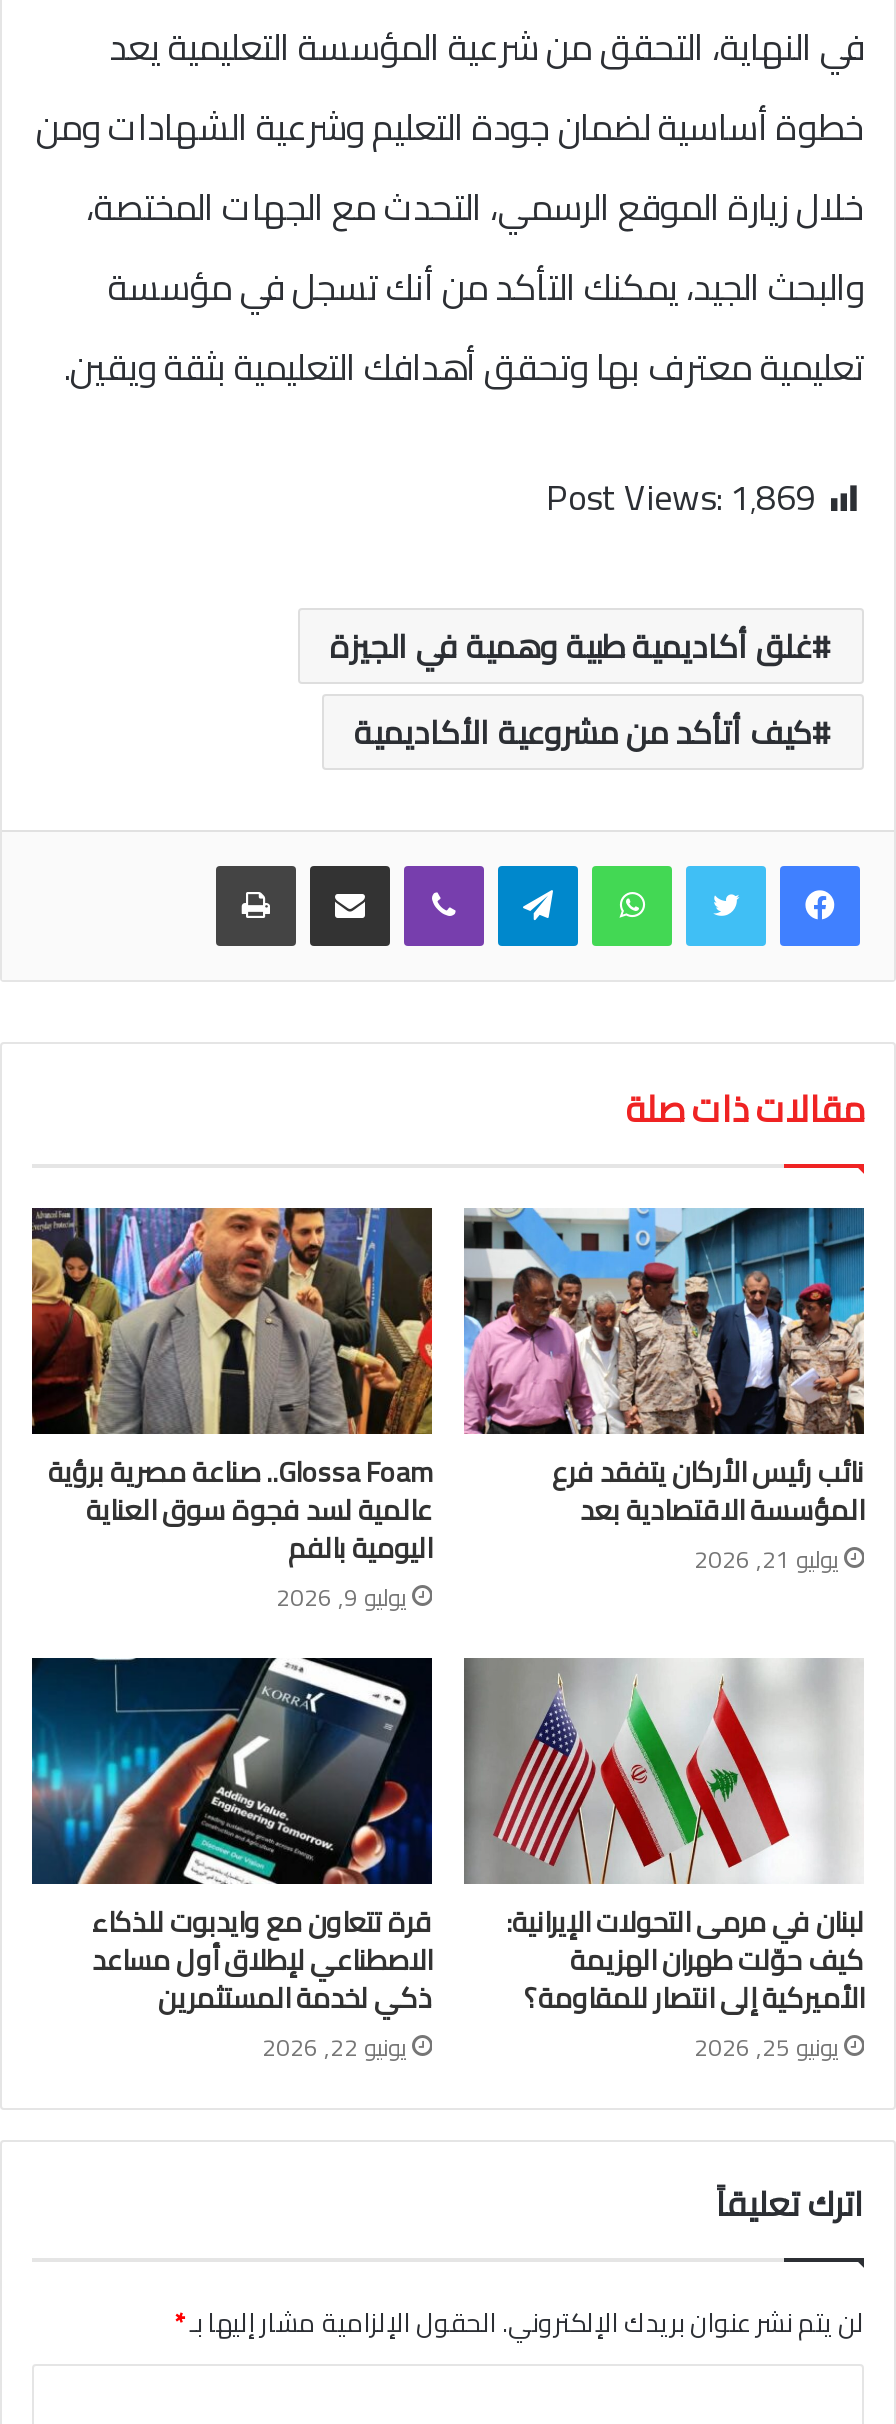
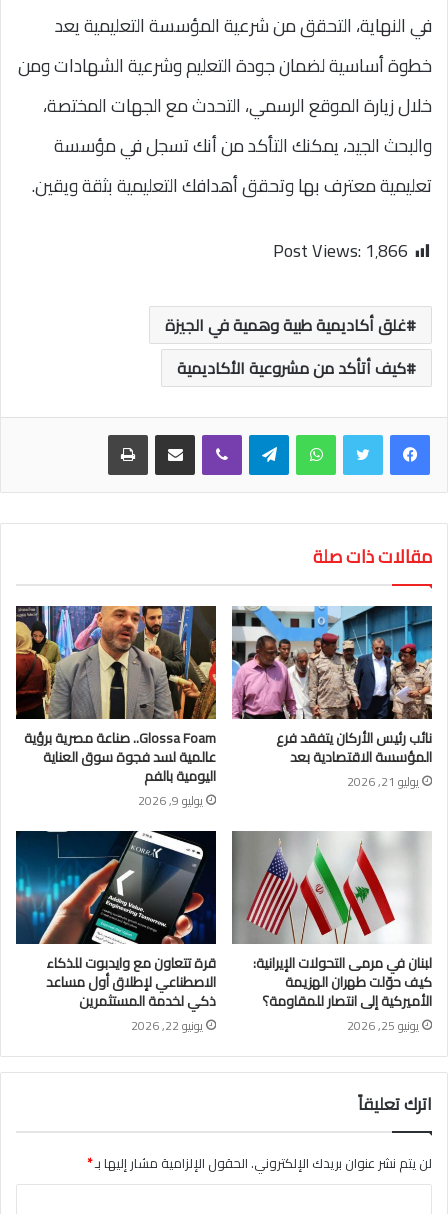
[546,465,816,531] Post Views: 1٬869 -> [273,234,408,267] Post Views: 1٬866

